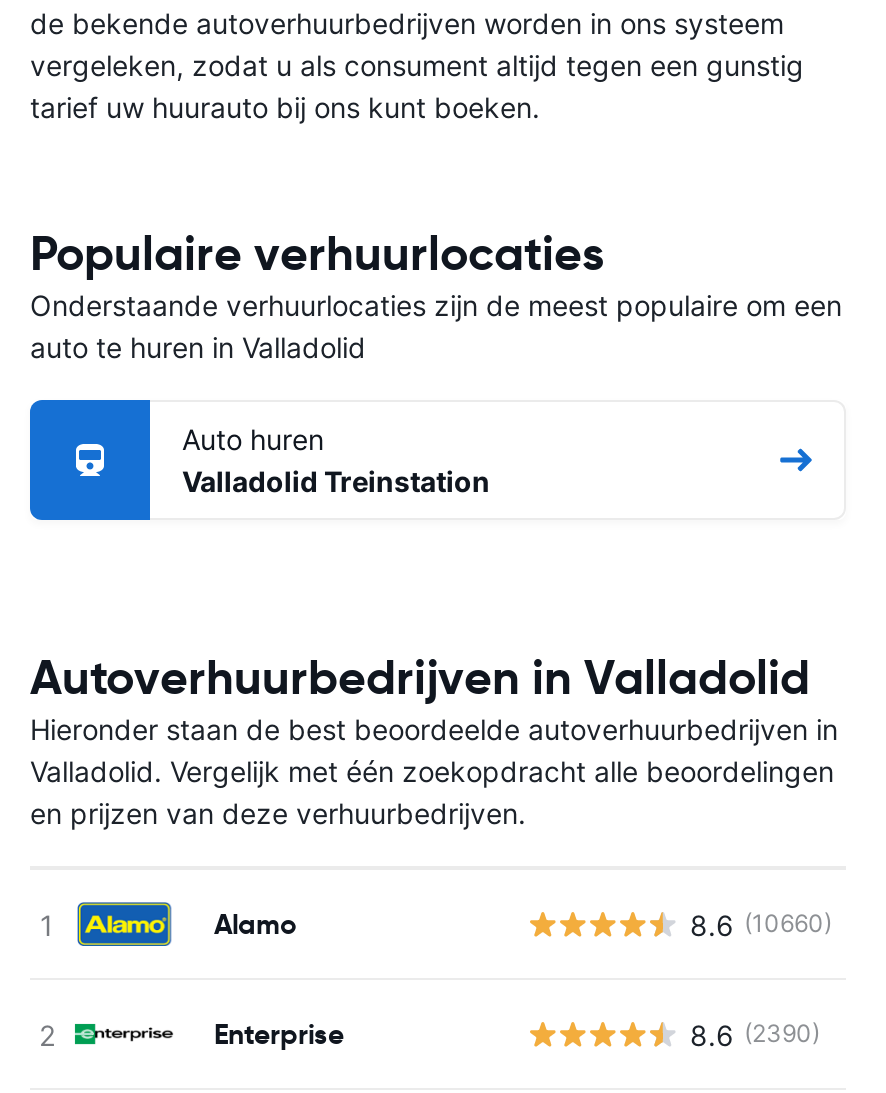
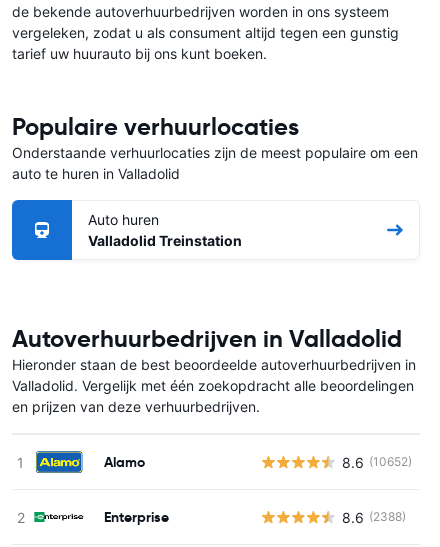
[690,907,832,941] 8.6 (10660) -> [342,453,412,470] 8.6 (10652)
[690,1017,820,1051] 8.6 (2390) -> [342,508,406,525] 8.6 (2388)

